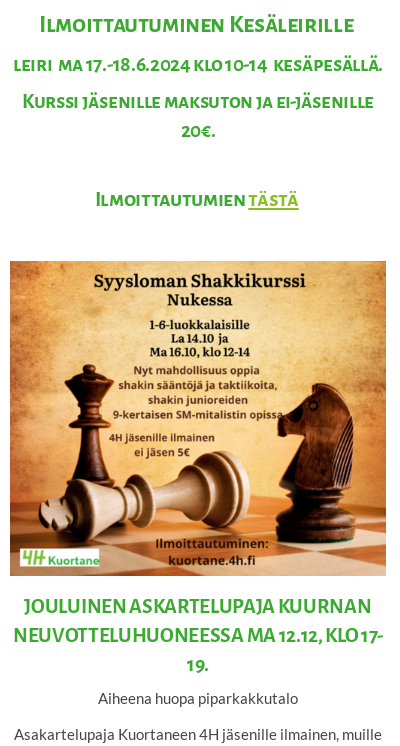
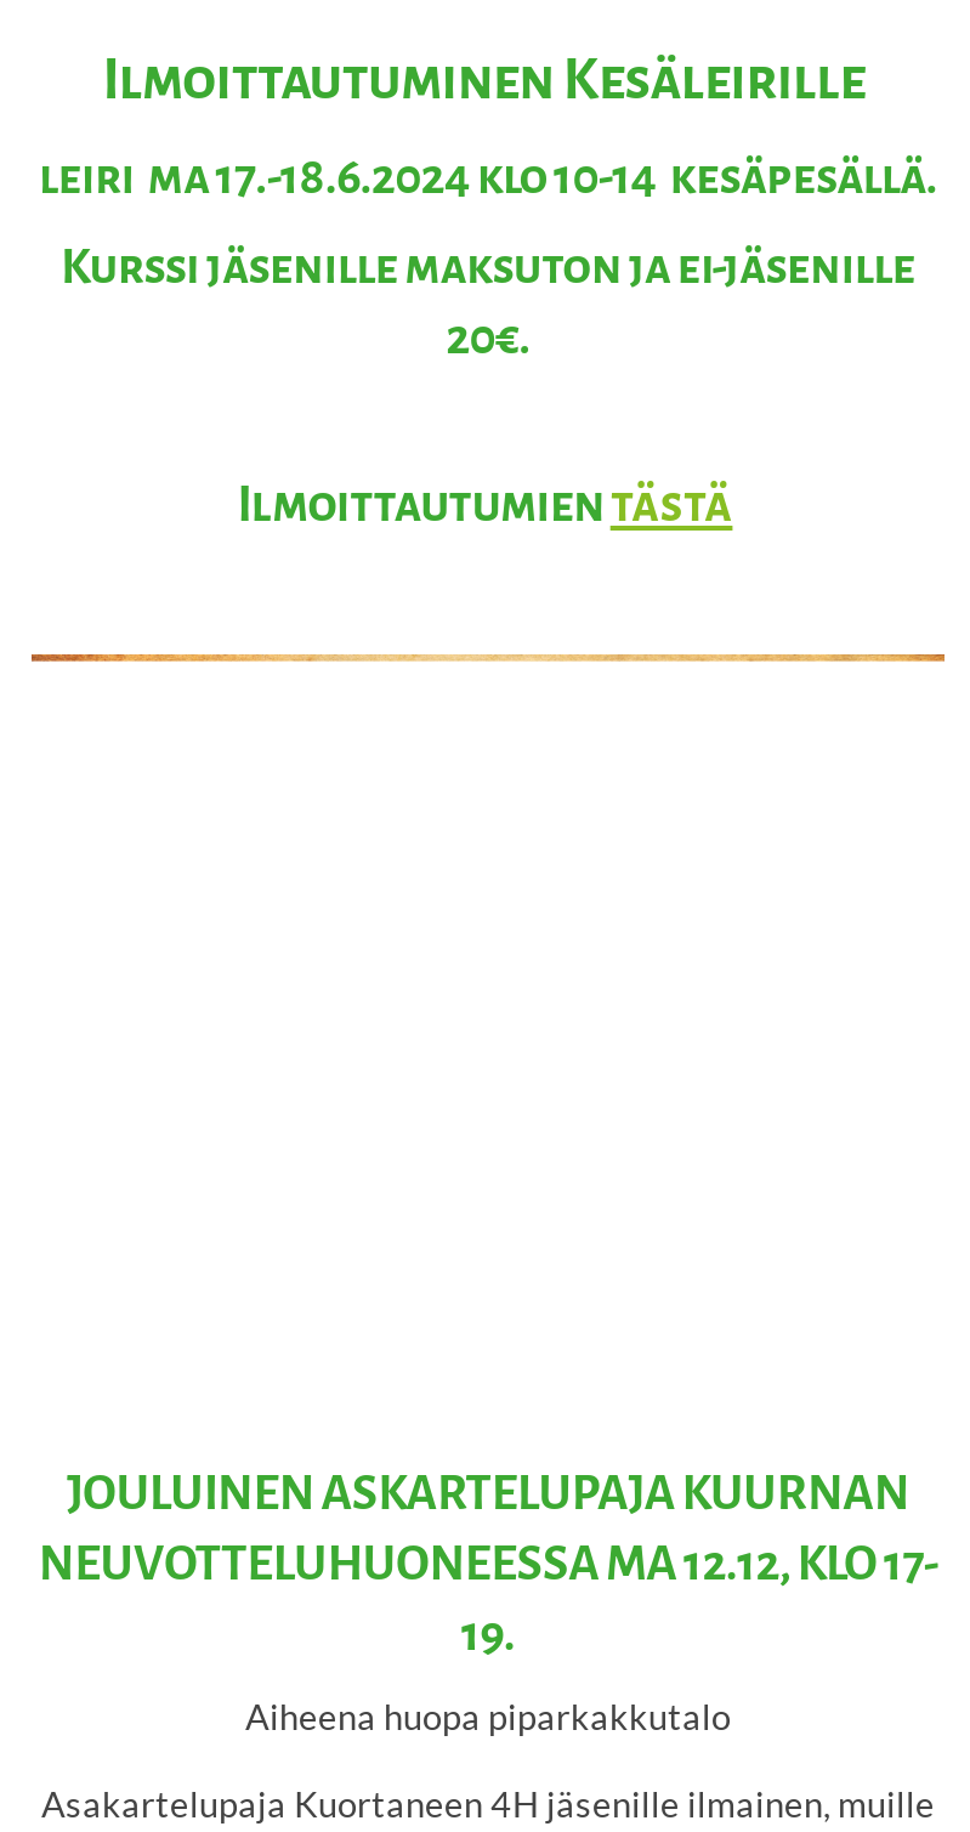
[9,263,387,577] [image] -> none

